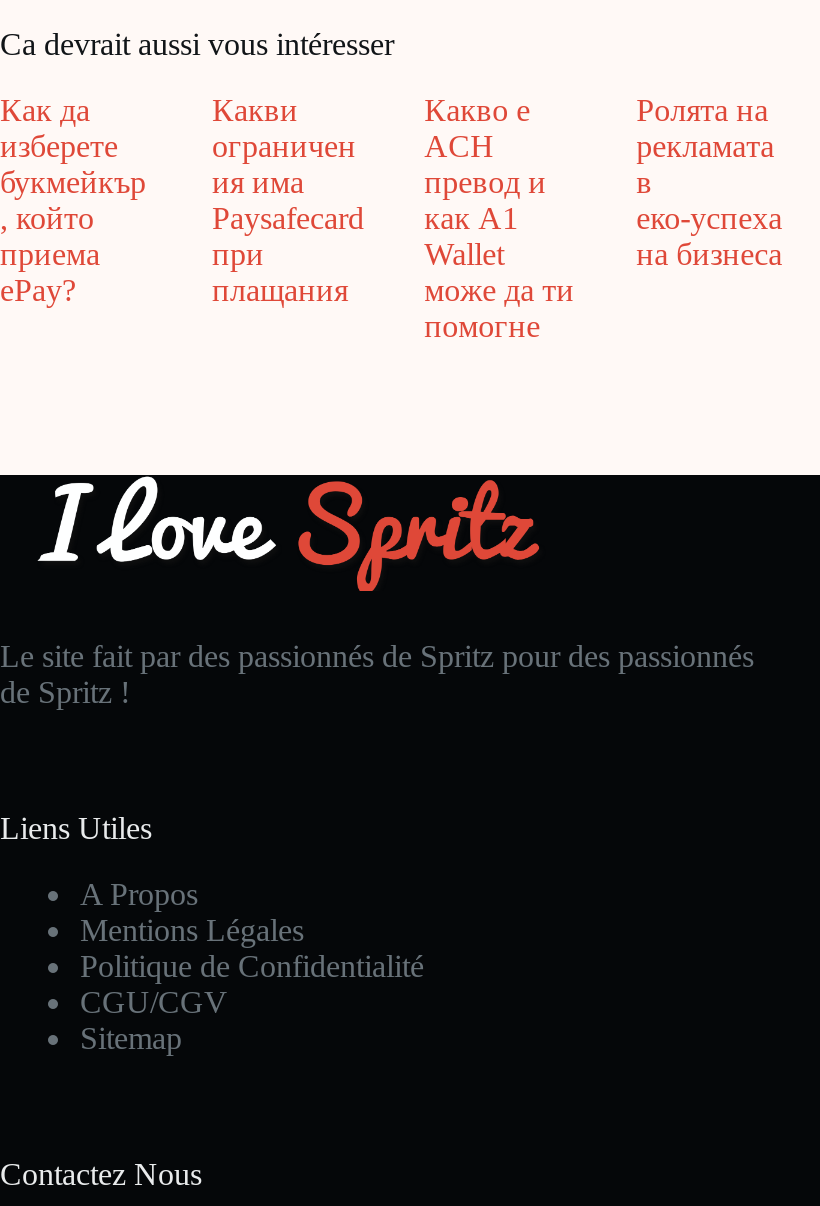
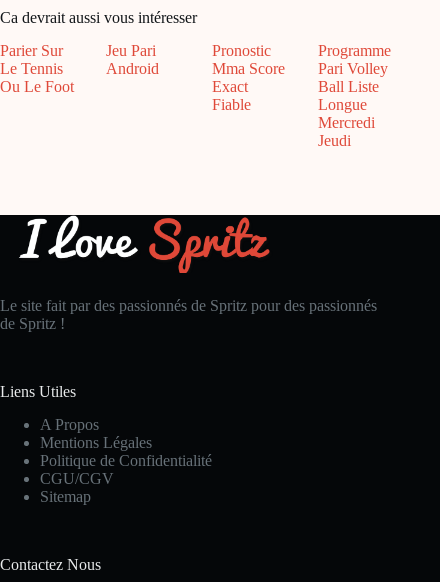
[0,93,146,307] Как да | изберете | букмейкър | , който | приема | ePay? -> [0,42,74,95] Parier Sur | Le Tennis | Ou Le Foot
[212,93,364,307] Какви | ограничен | ия има | Paysafecard | при | плащания -> [106,42,159,77] Jeu Pari | Android
[424,93,574,343] Какво е | ACH | превод и | как A1 | Wallet | може да ти | помогне -> [212,42,285,113] Pronostic | Mma Score | Exact | Fiable
[636,93,782,271] Ролята на | рекламата | в | еко‑успеха | на бизнеса -> [318,42,391,149] Programme | Pari Volley | Ball Liste | Longue | Mercredi | Jeudi

